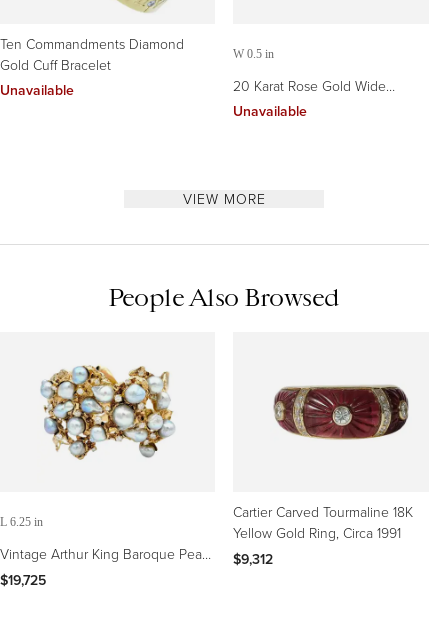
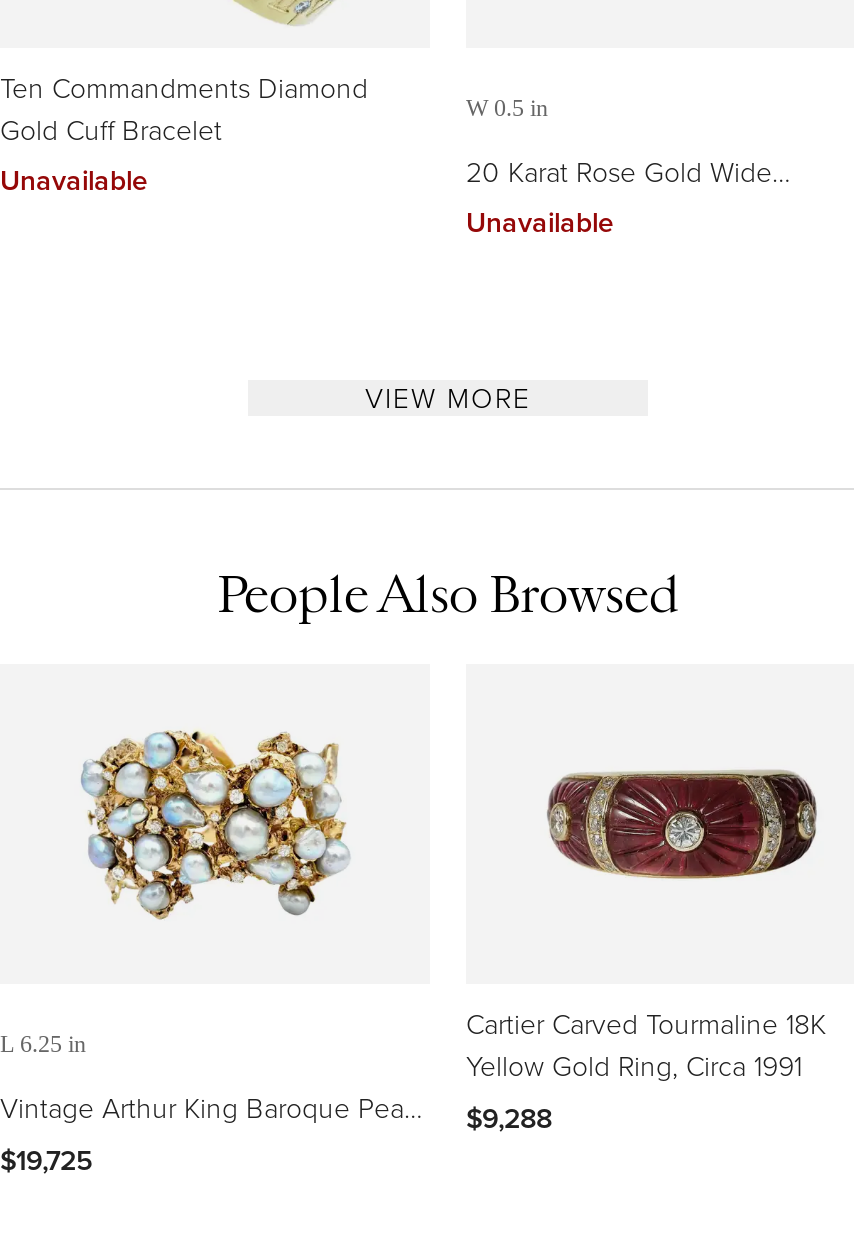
[233,549,273,569] $9,312 -> [466,1098,552,1138] $9,288

